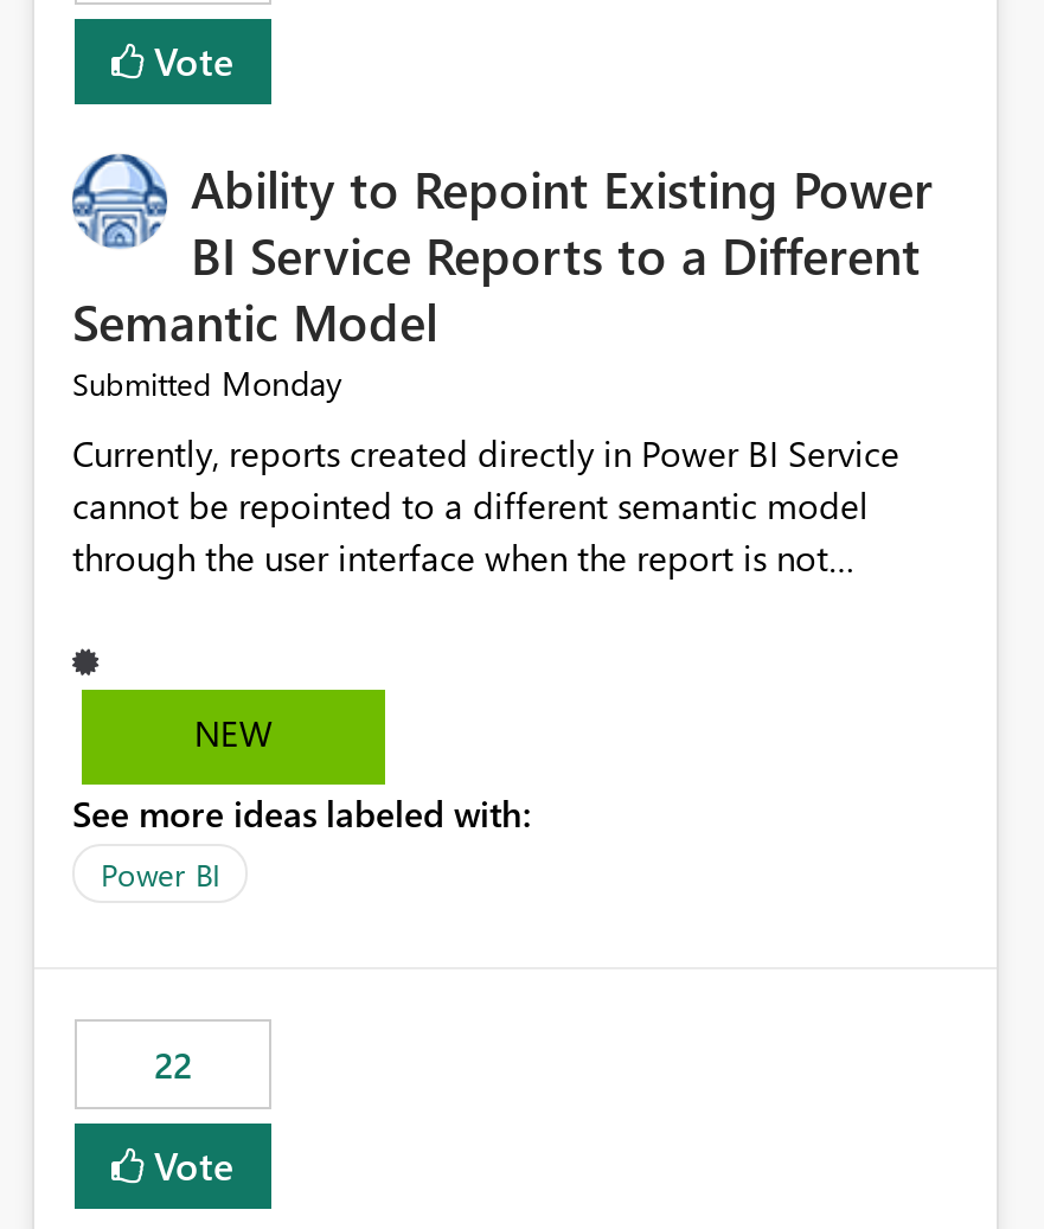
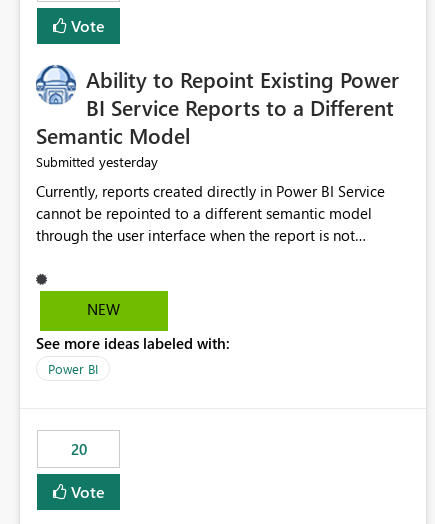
[72,361,342,406] Submitted Monday -> [36,152,158,171] Submitted yesterday
[154,1042,192,1089] 22 -> [70,439,86,459] 20

